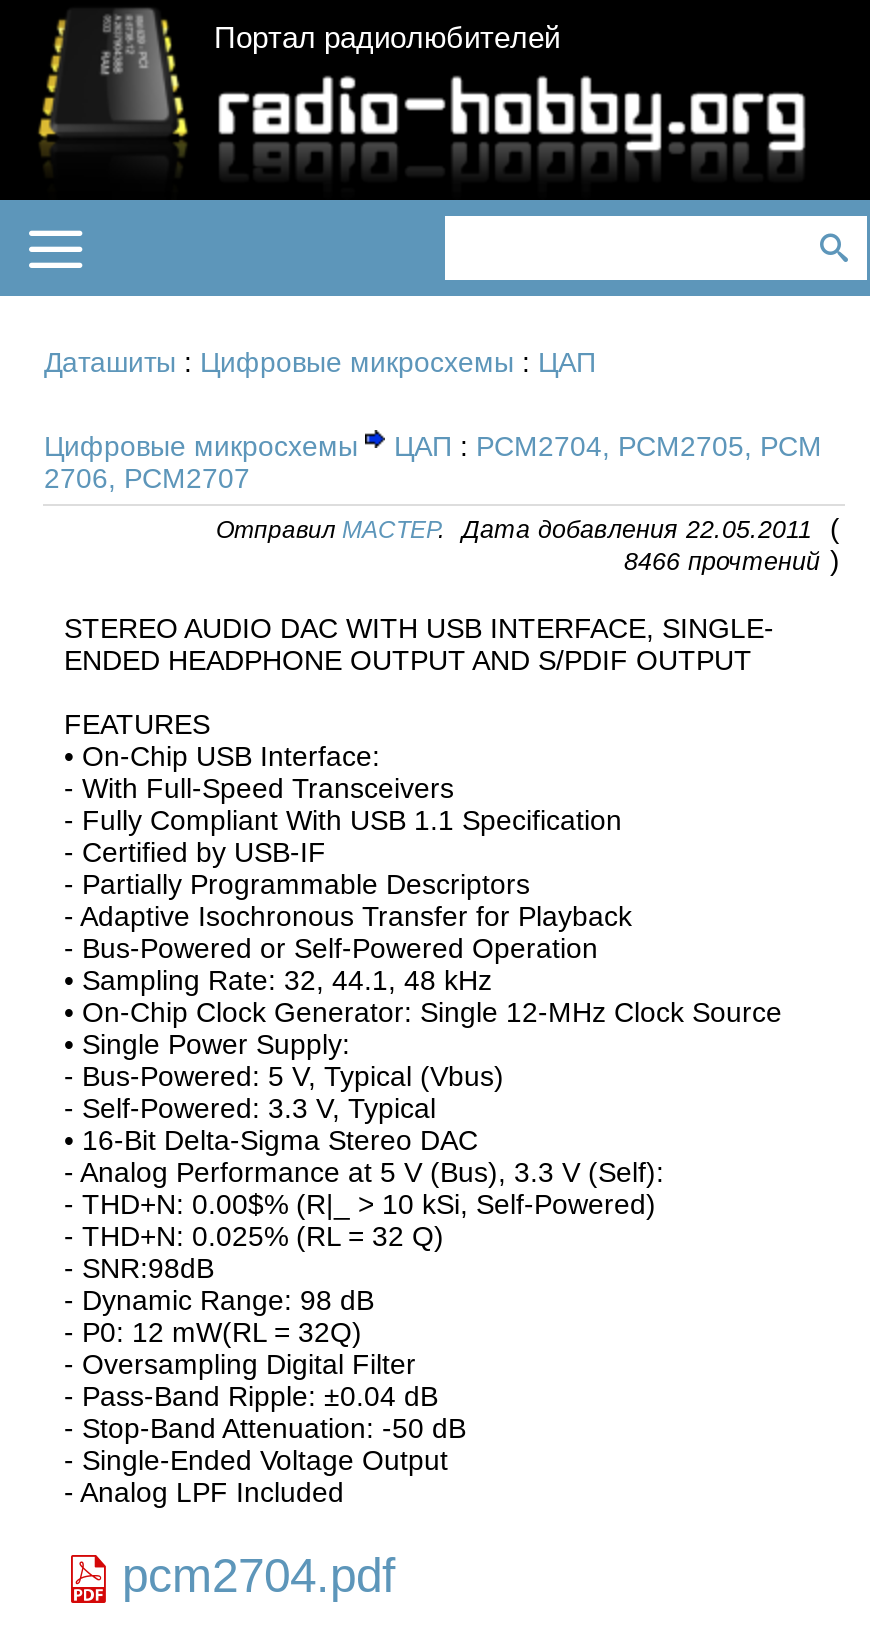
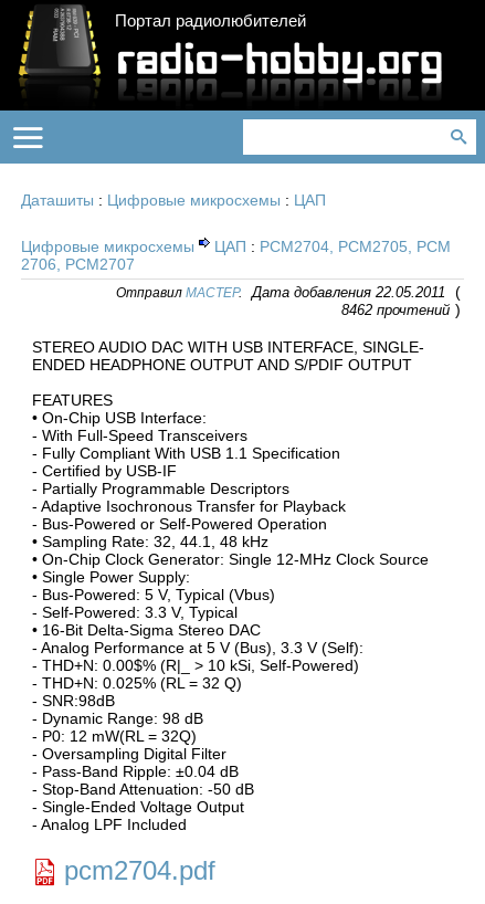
[624,544,840,576] 8466 прочтений ) -> [342,301,461,318] 8462 прочтений )

